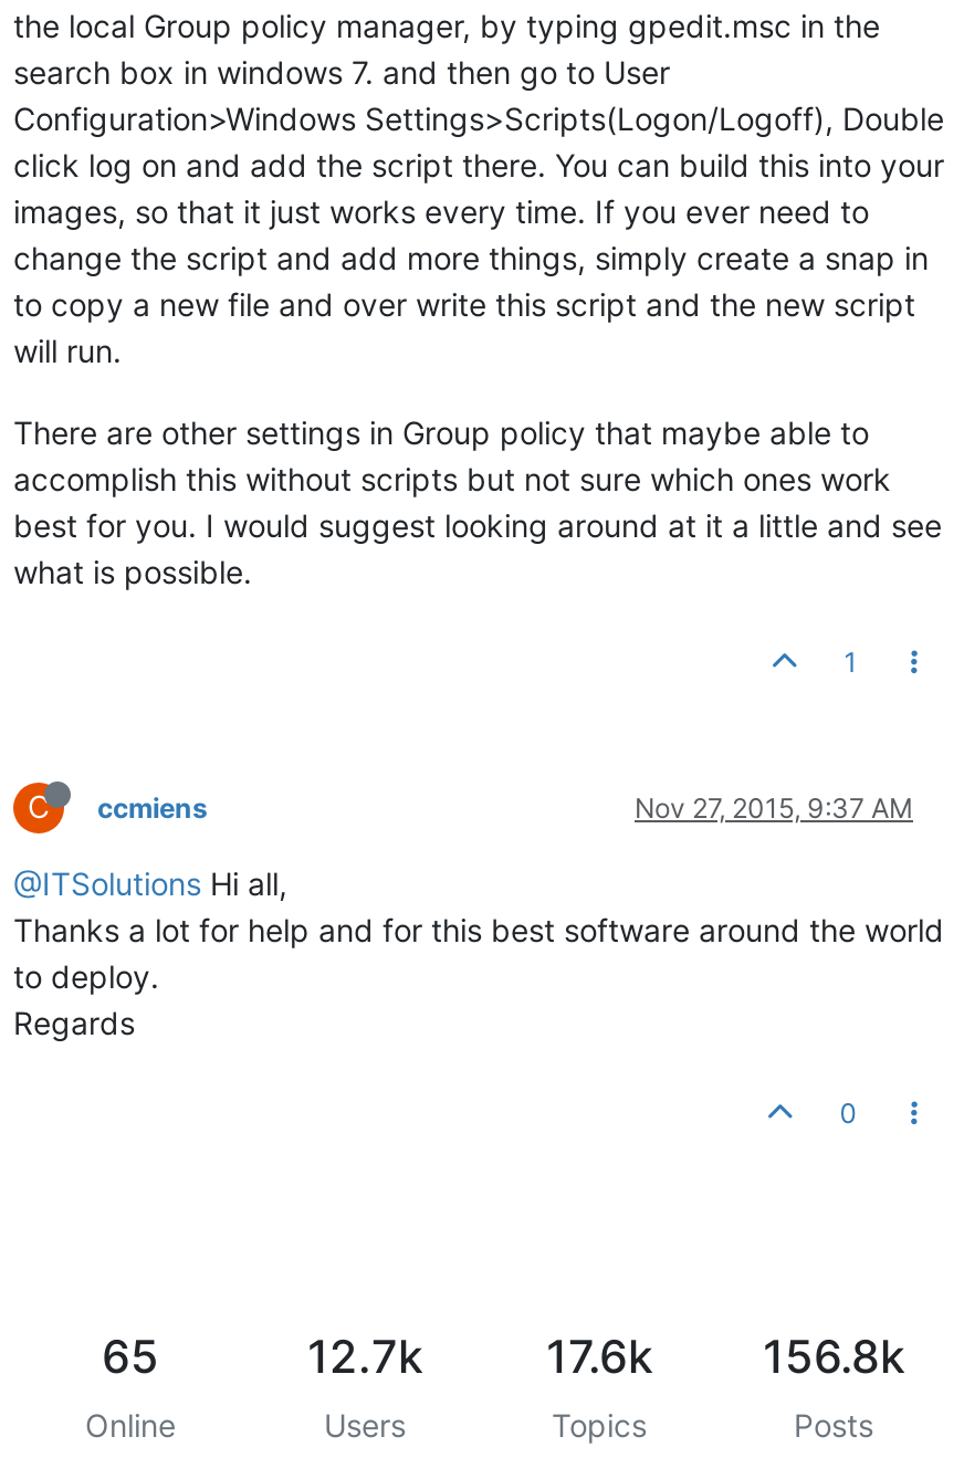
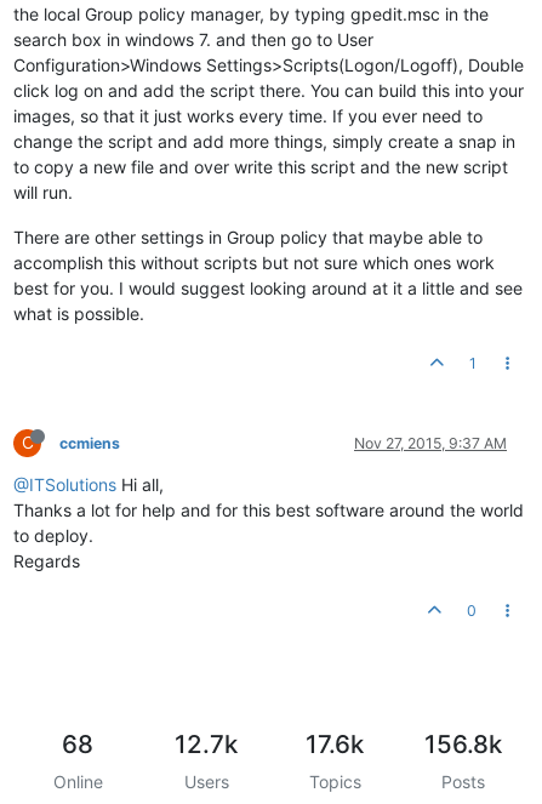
[102,1328,159,1383] 65 -> [62,728,93,759] 68

